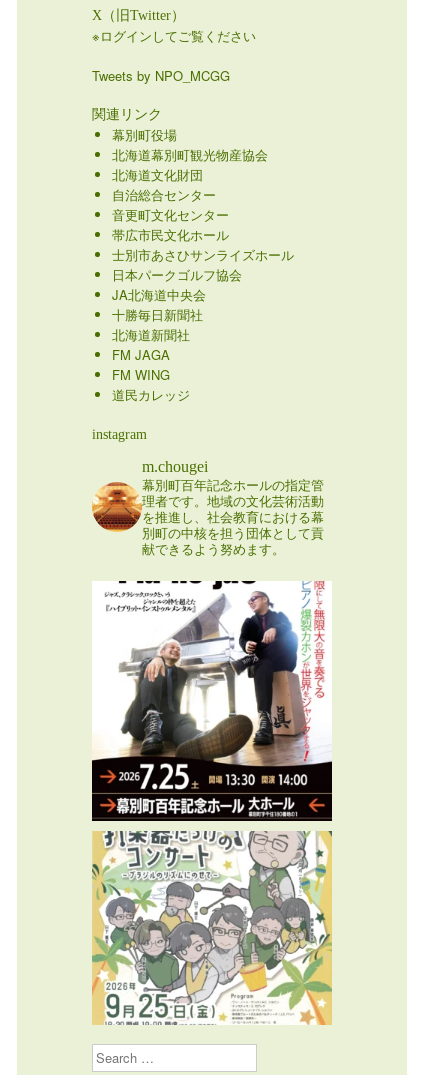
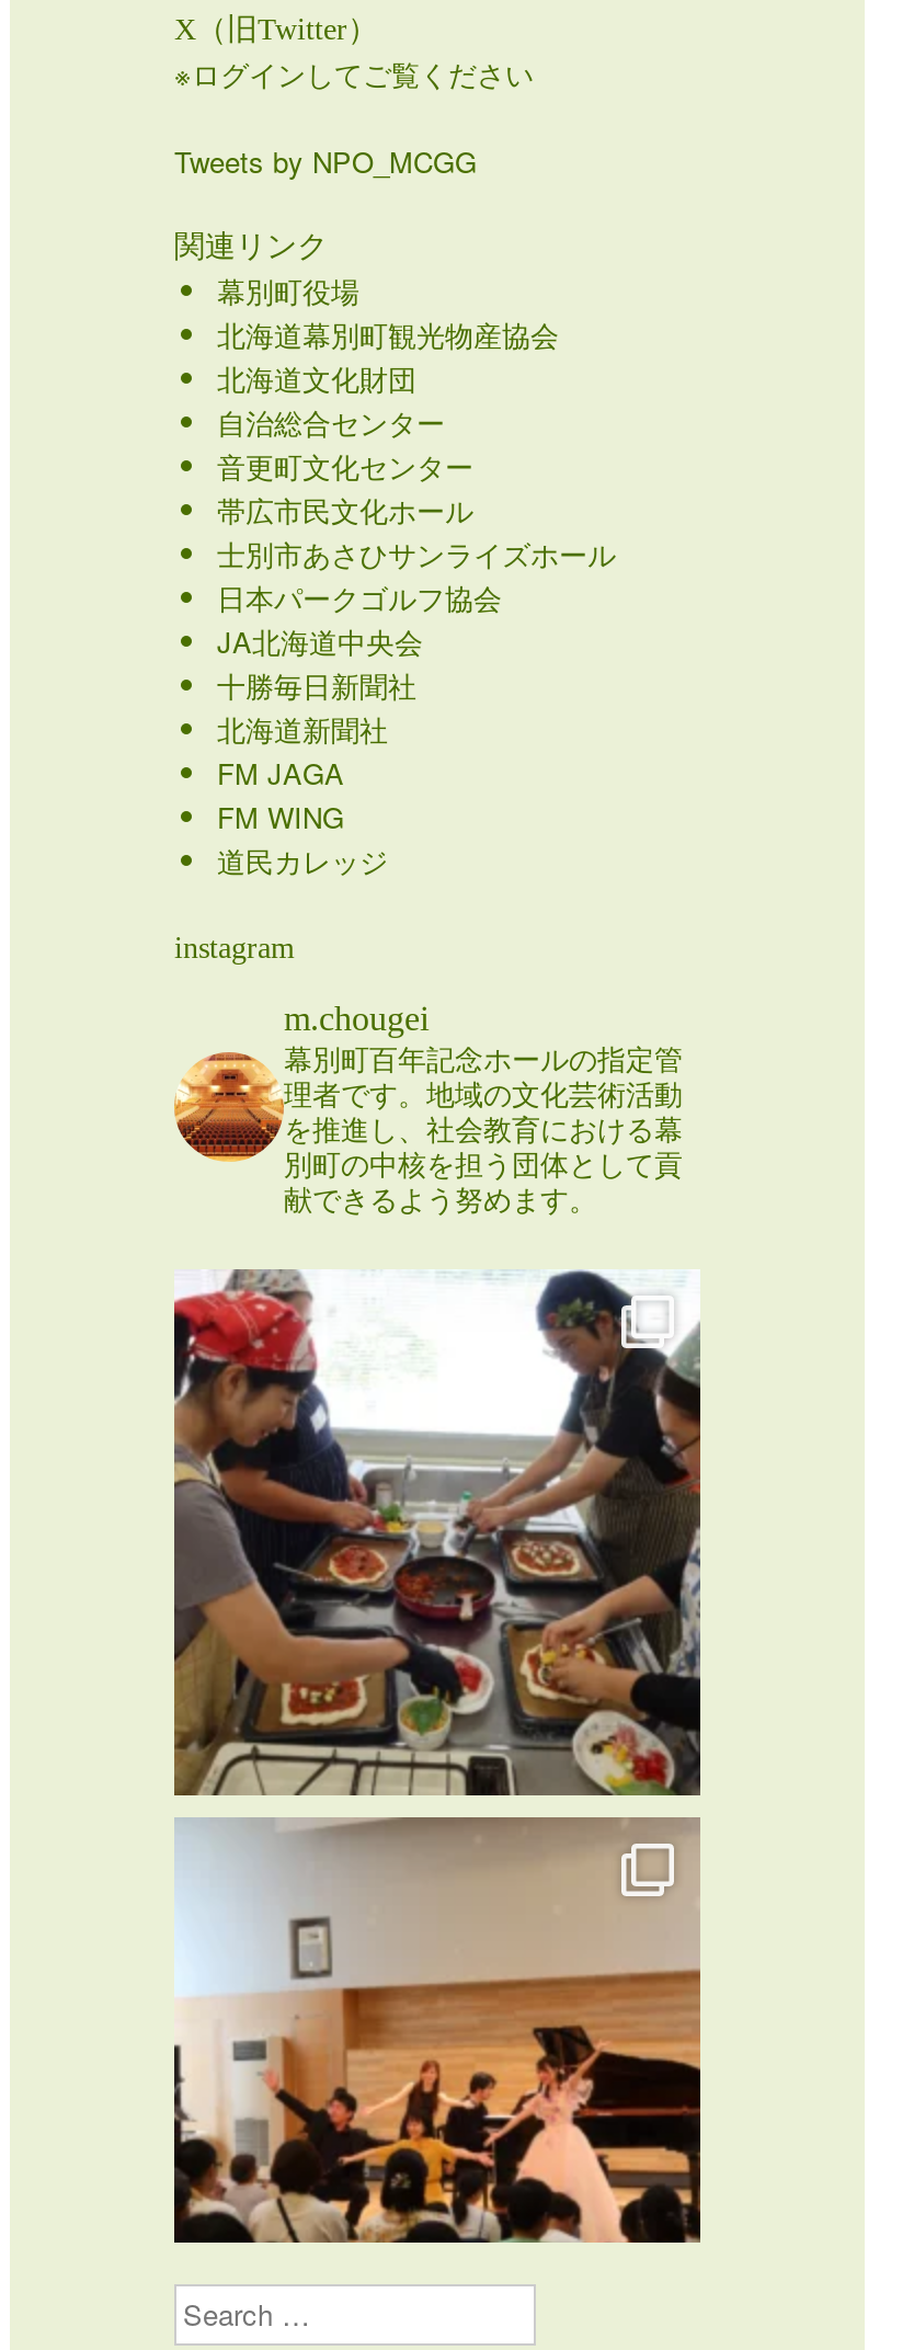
[91,580,332,822] [image] -> [172,1269,702,1798] [image]
[91,831,332,1025] [image] -> [172,1815,702,2245] [image]

